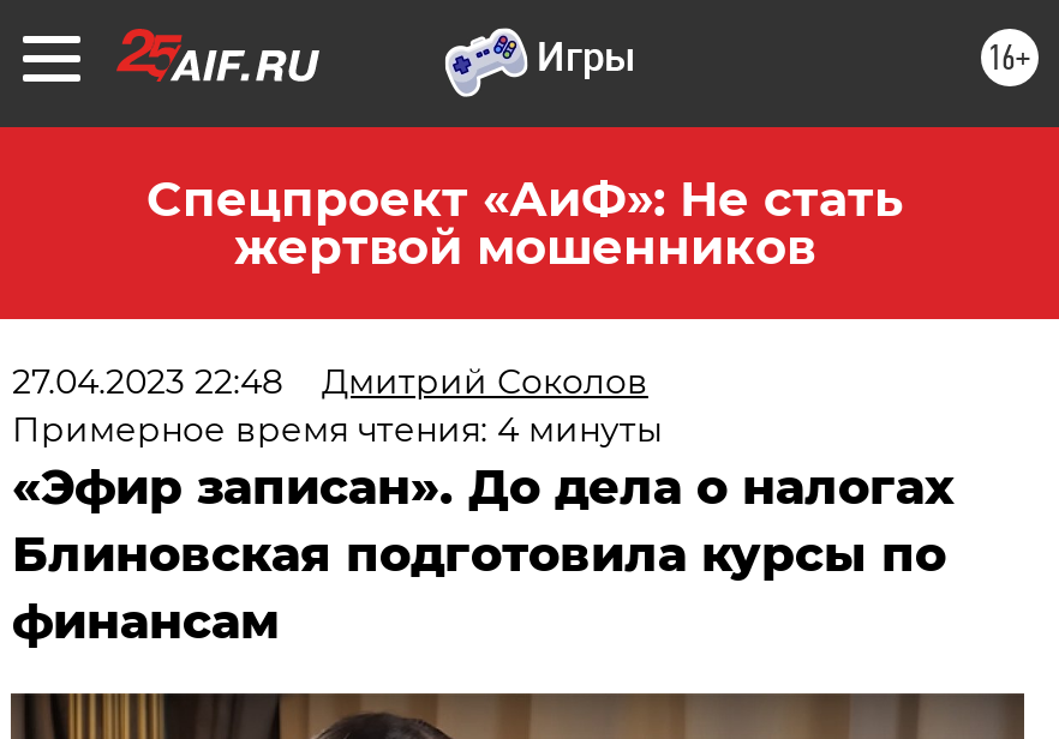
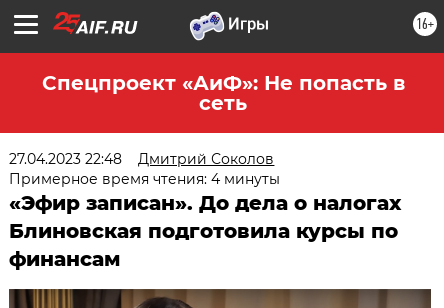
[146,170,903,276] Спецпроект «АиФ»: Не стать | жертвой мошенников -> [41,71,404,115] Спецпроект «АиФ»: Не попасть в | сеть

